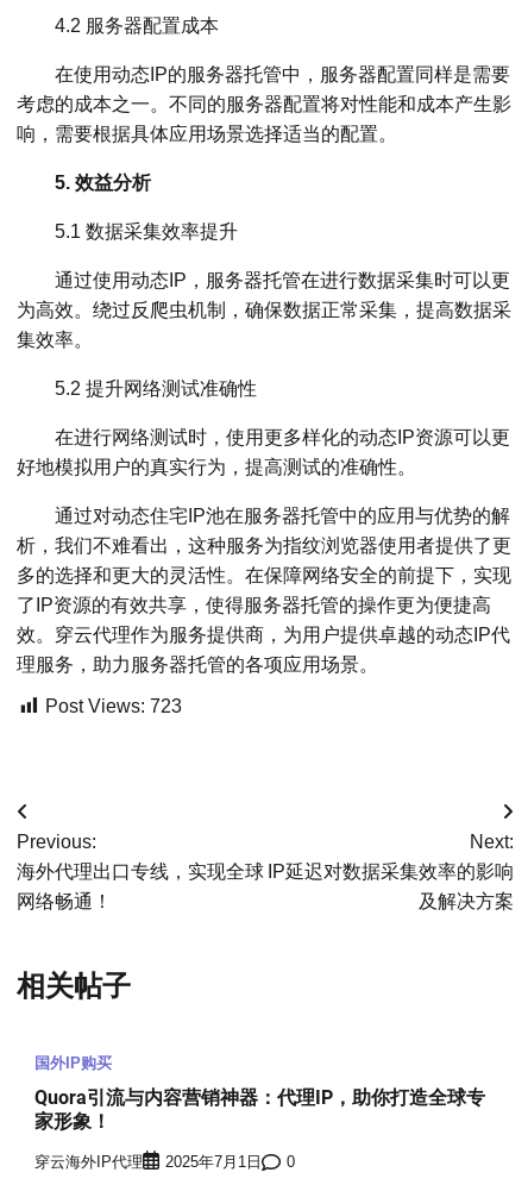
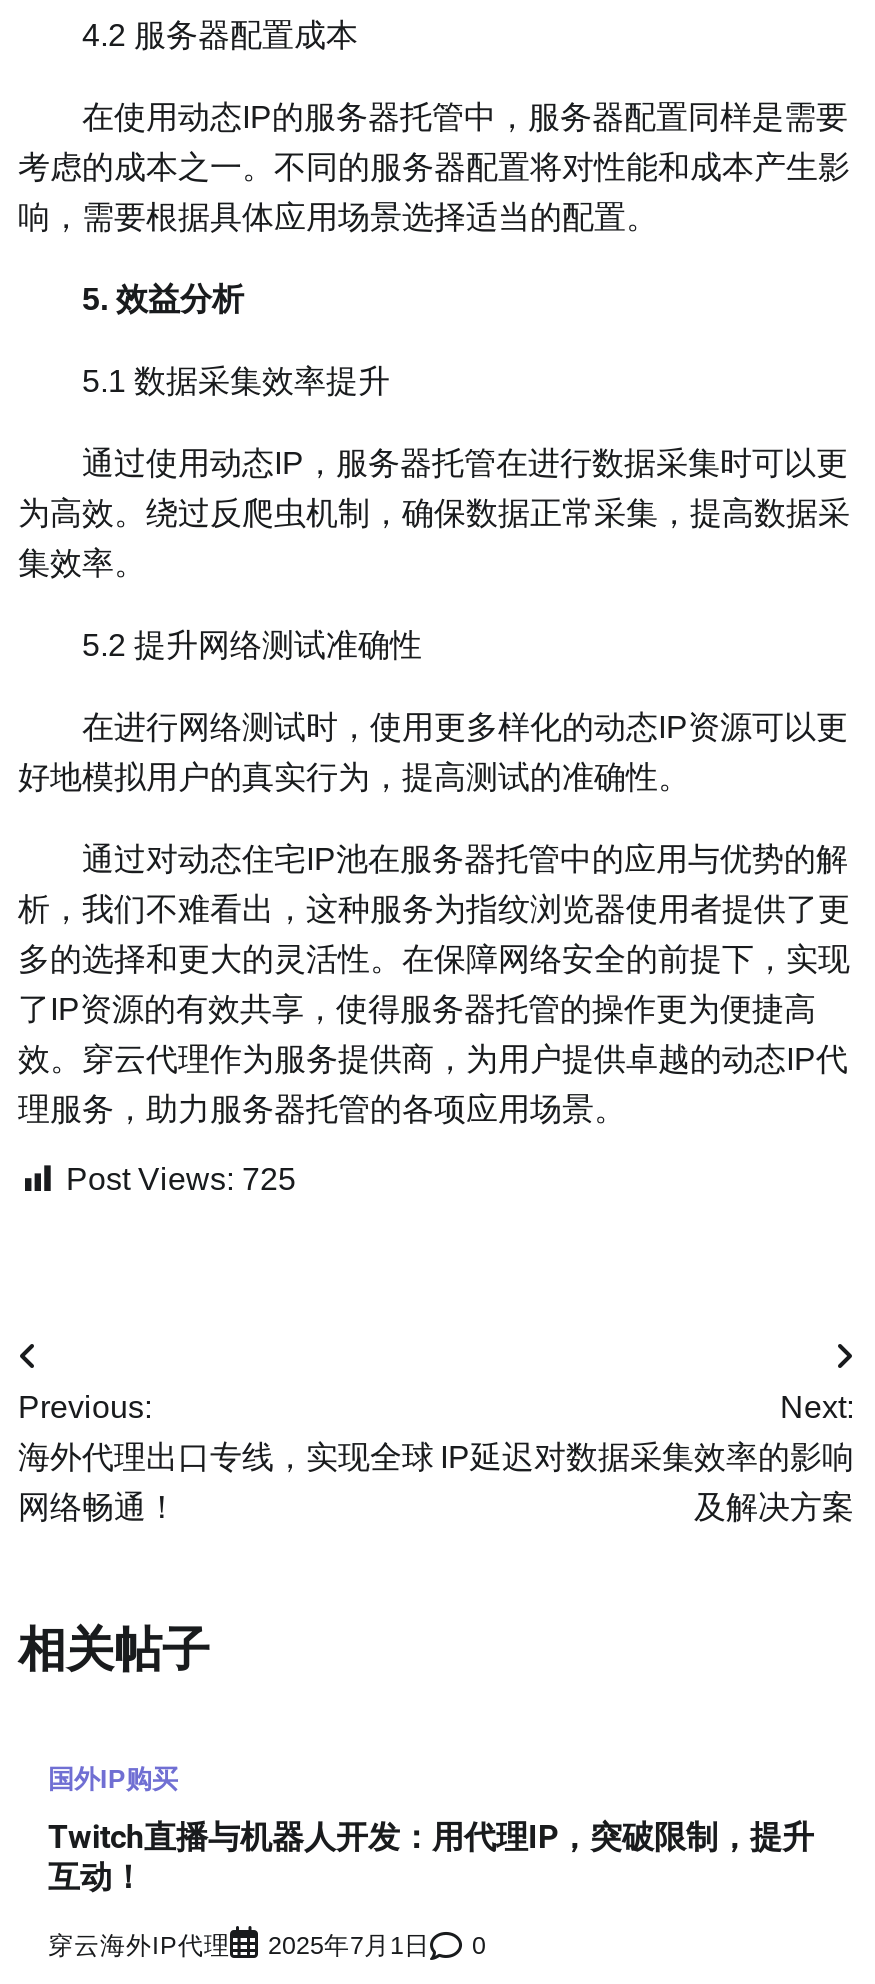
[45,696,182,716] Post Views: 723 -> [66,1162,296,1196] Post Views: 725
[34,1087,485,1133] Quora引流与内容营销神器：代理IP，助你打造全球专 | 家形象！ -> [48,1819,814,1897] Twitch直播与机器人开发：用代理IP，突破限制，提升 | 互动！

